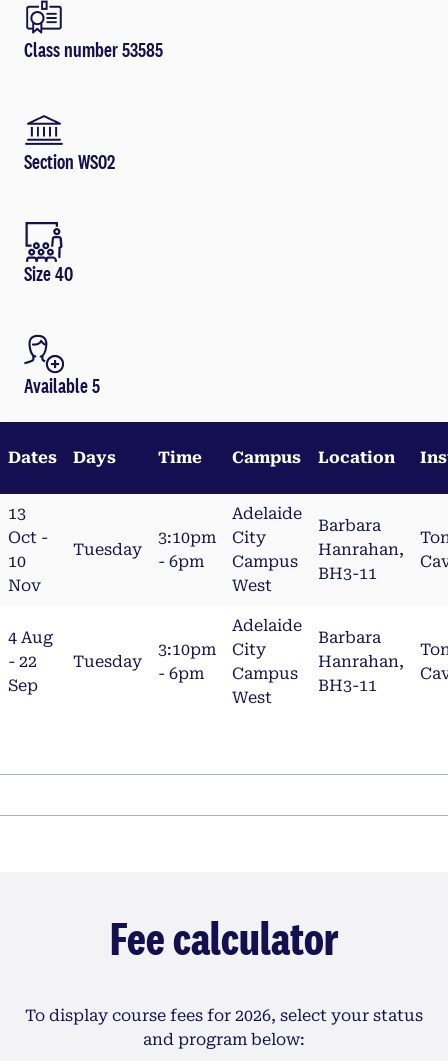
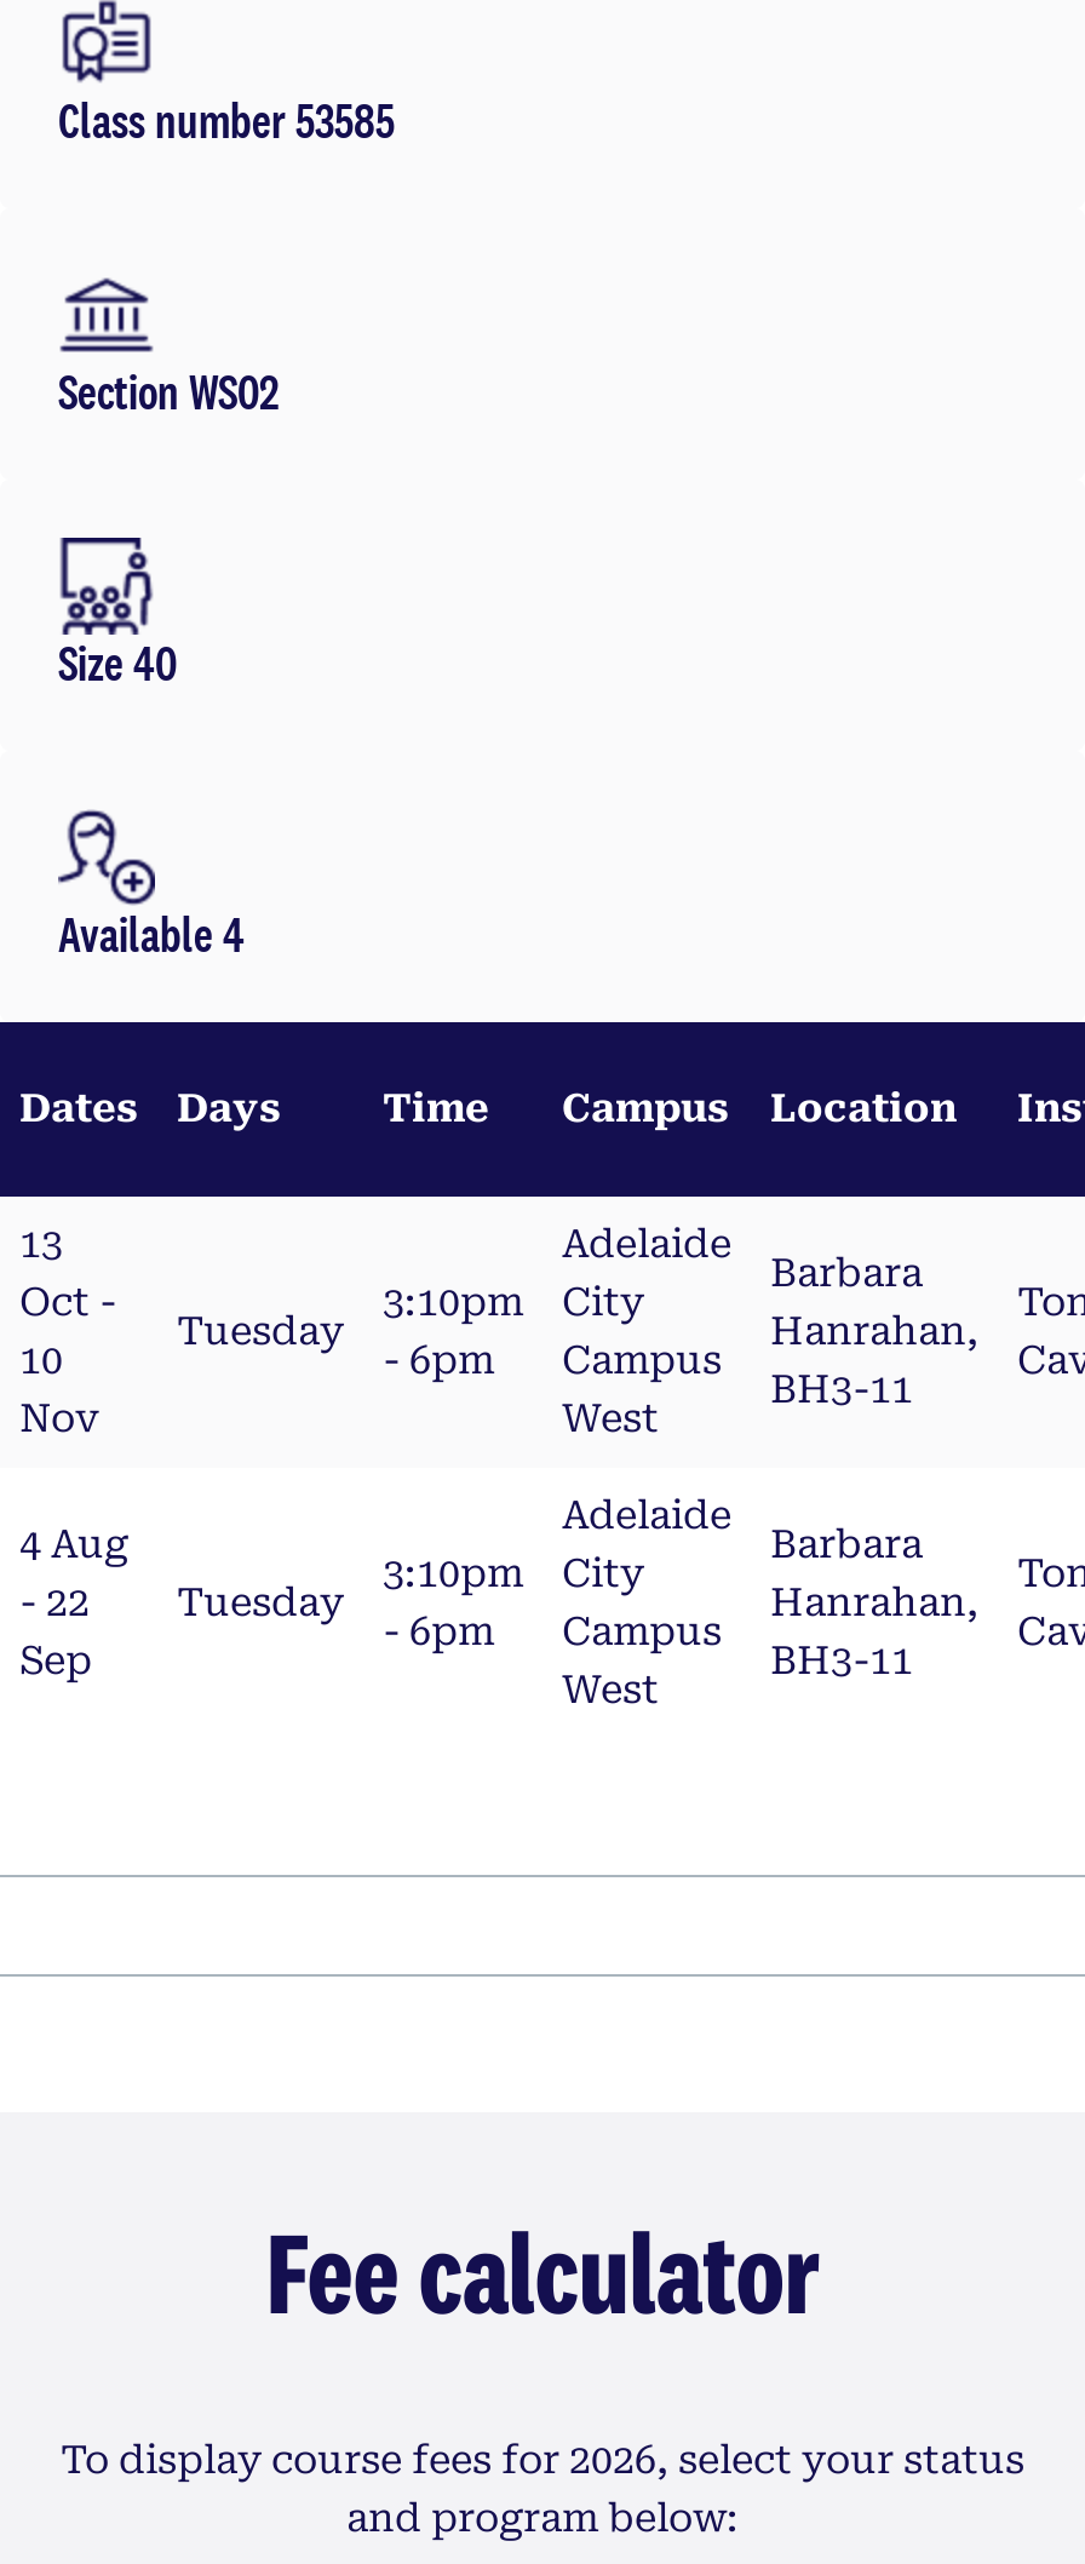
[24,372,100,399] Available 5 -> [58,901,245,966] Available 4

